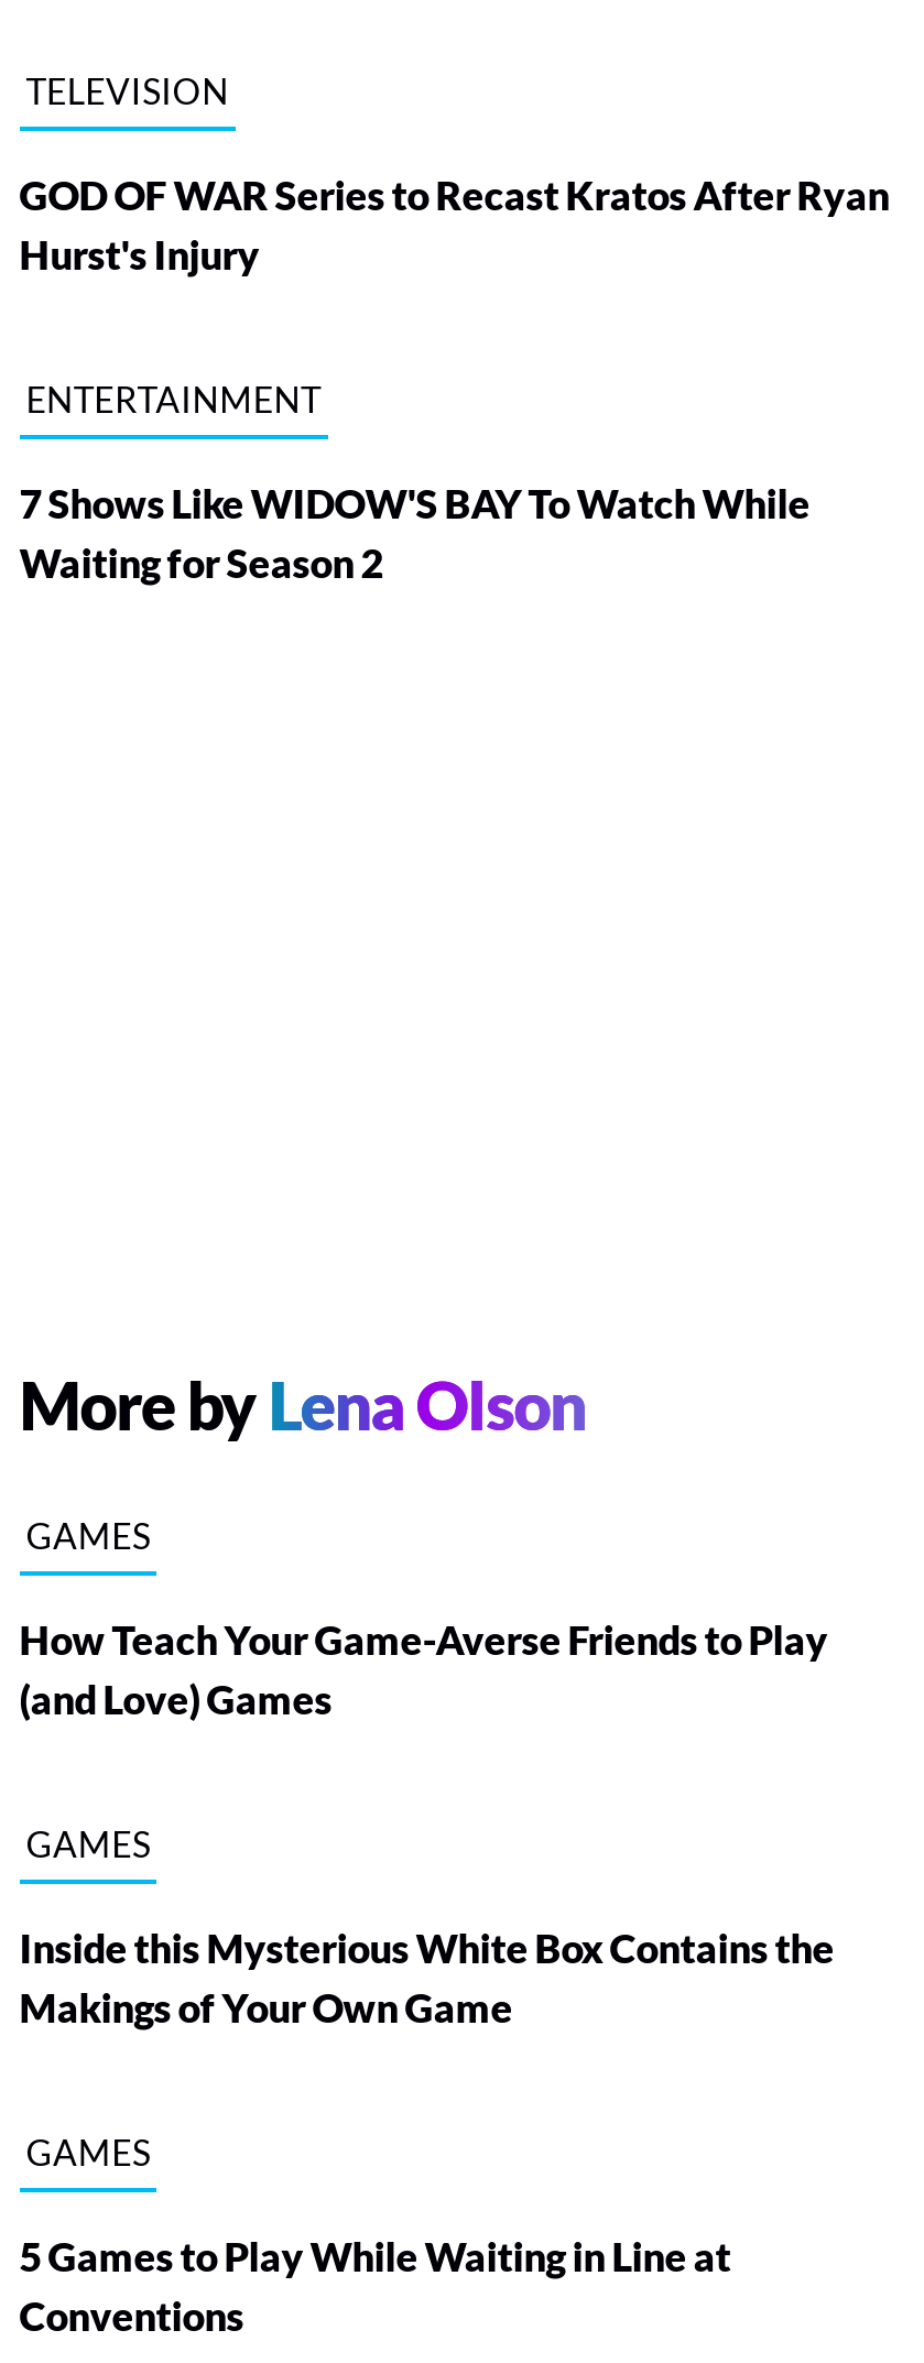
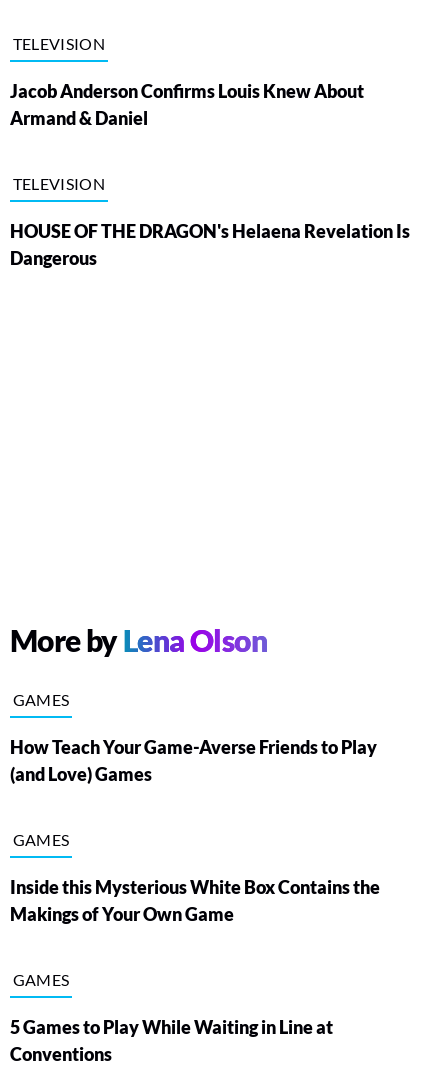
[19,171,889,279] GOD OF WAR Series to Recast Kratos After Ryan | Hurst's Injury -> [10,80,364,129] Jacob Anderson Confirms Louis Knew About | Armand & Daniel
[26,378,321,420] ENTERTAINMENT -> [13,174,105,193] TELEVISION
[19,479,810,587] 7 Shows Like WIDOW'S BAY To Watch While | Waiting for Season 2 -> [10,220,410,269] HOUSE OF THE DRAGON's Helaena Revelation Is | Dangerous

